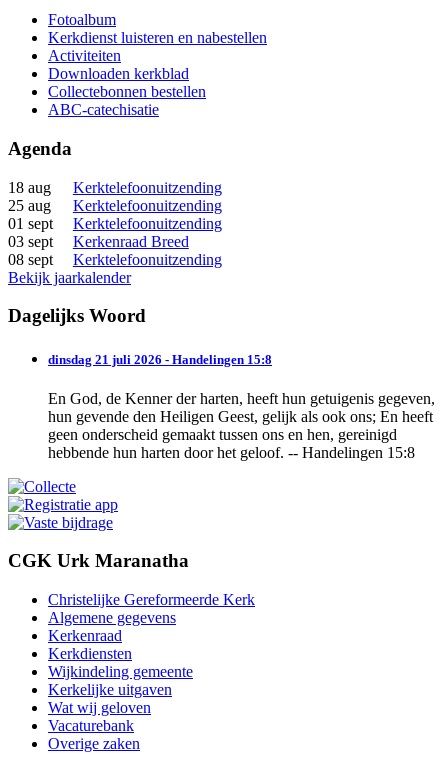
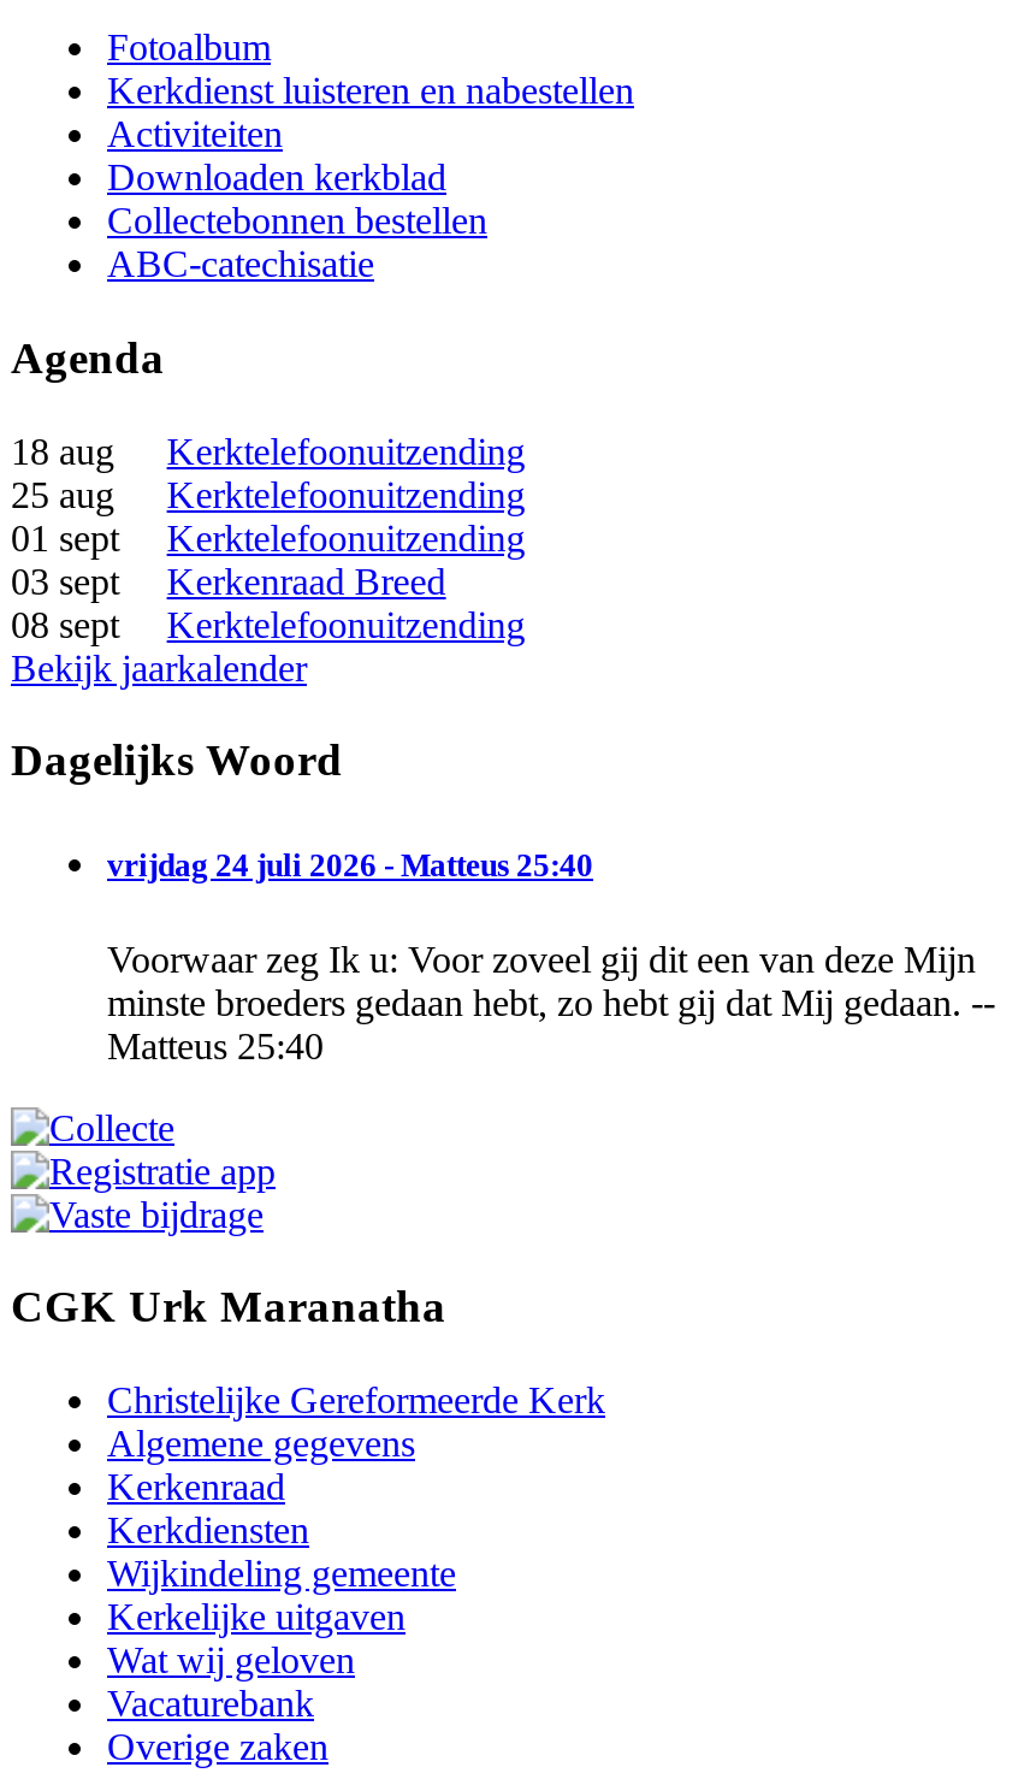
[48,352,272,367] dinsdag 21 juli 2026 - Handelingen 15:8 -> [107,846,593,883] vrijdag 24 juli 2026 - Matteus 25:40
[48,390,435,461] En God, de Kenner der harten, heeft hun getuigenis gegeven, | hun gevende den Heiligen Geest, gelijk als ook ons; En heeft | geen onderscheid gemaakt tussen ons en hen, gereinigd | hebbende hun harten door het geloof. -- Handelingen 15:8 -> [107,938,995,1066] Voorwaar zeg Ik u: Voor zoveel gij dit een van deze Mijn | minste broeders gedaan hebt, zo hebt gij dat Mij gedaan. -- | Matteus 25:40

